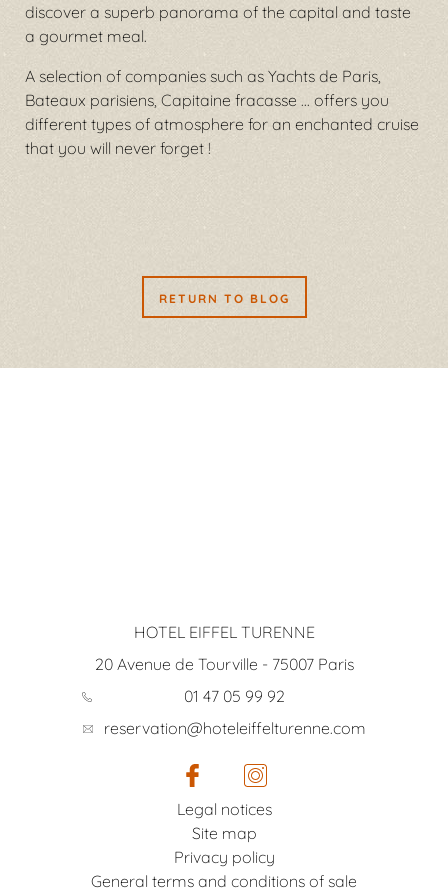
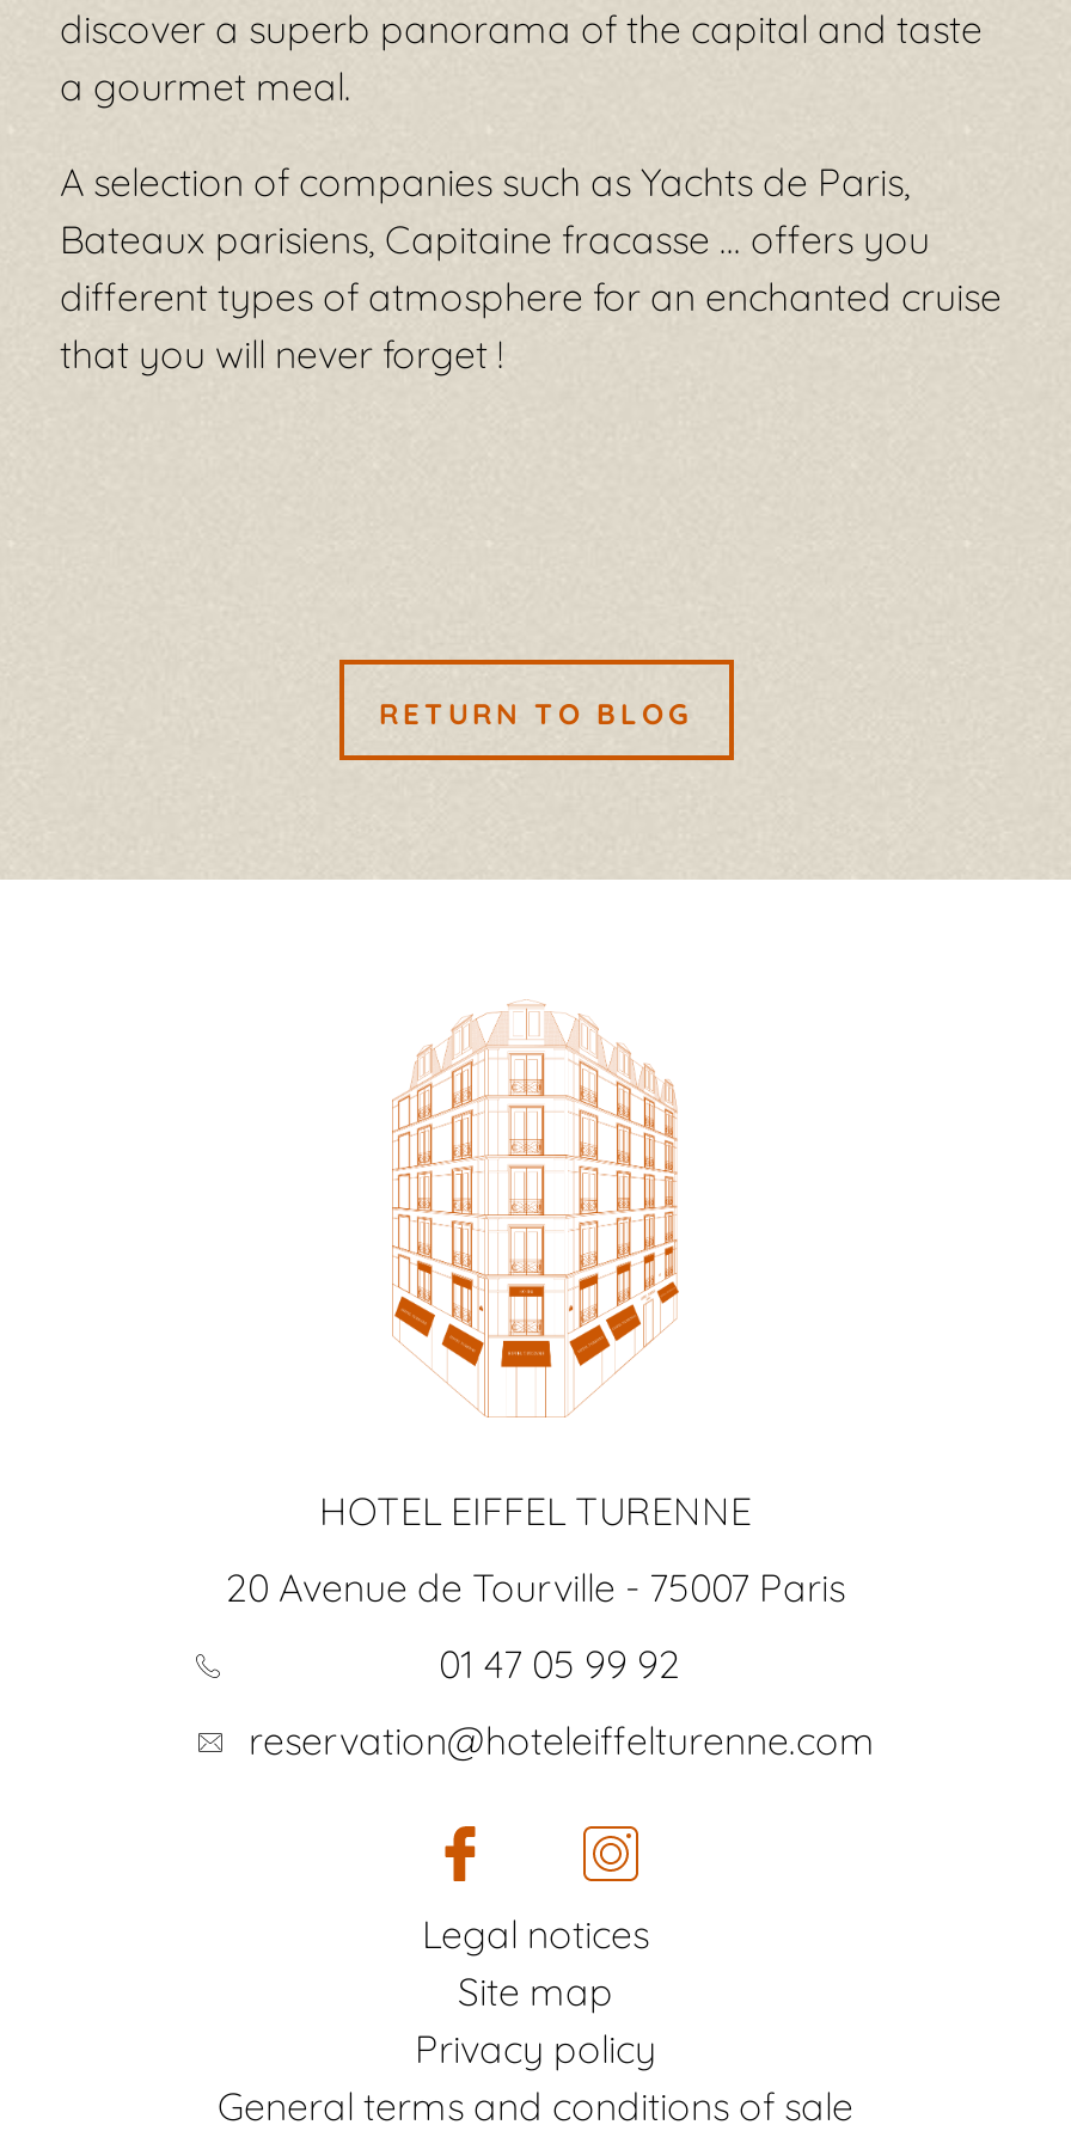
none -> [390,999,681,1420] [image]

